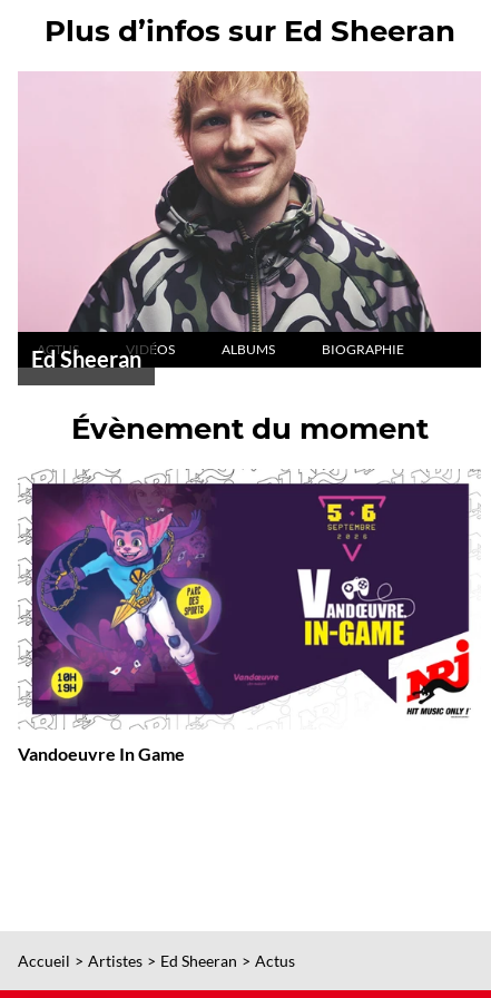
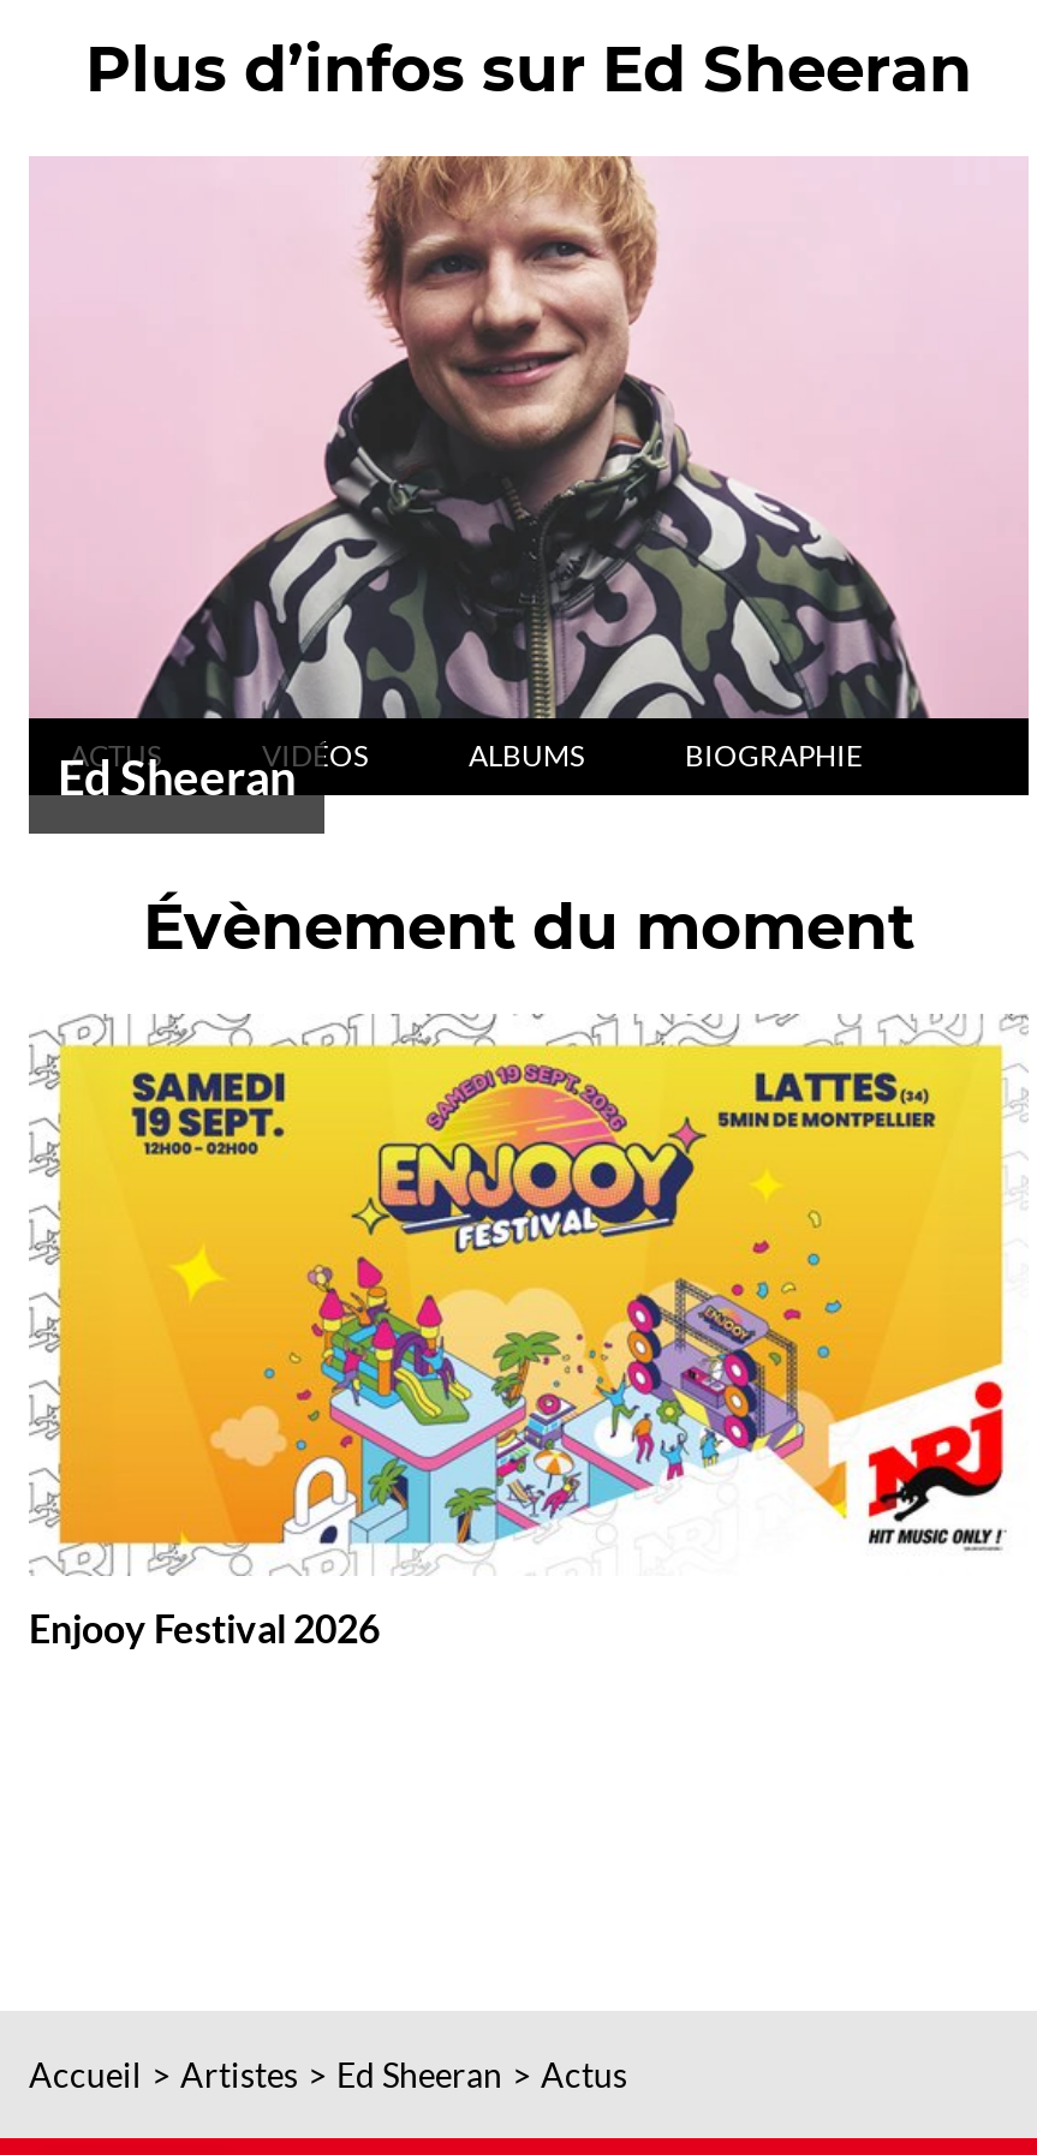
[18,482,470,764] [image] | Vandoeuvre In Game -> [29,1043,1005,1650] [image] | Enjooy Festival 2026

